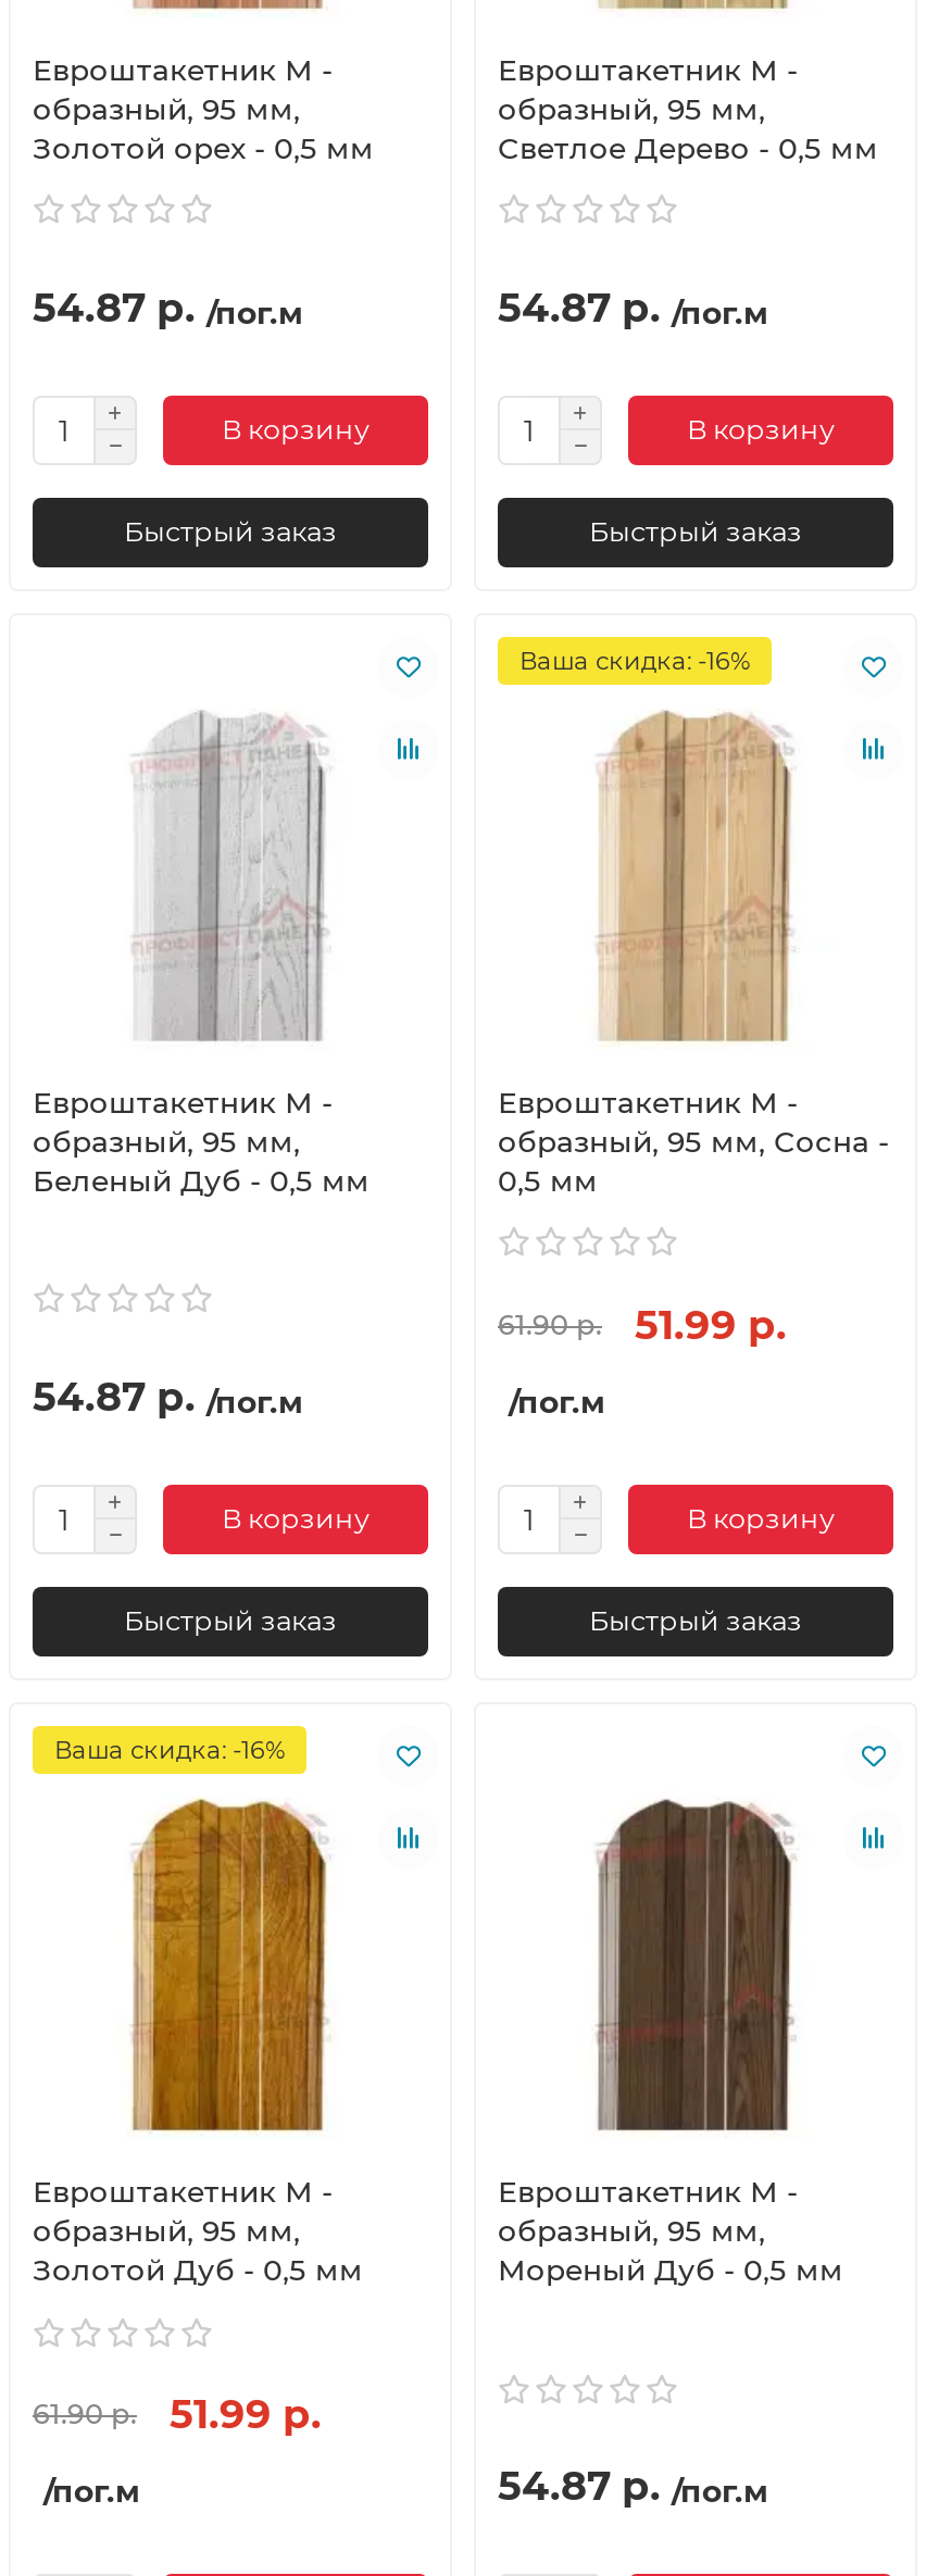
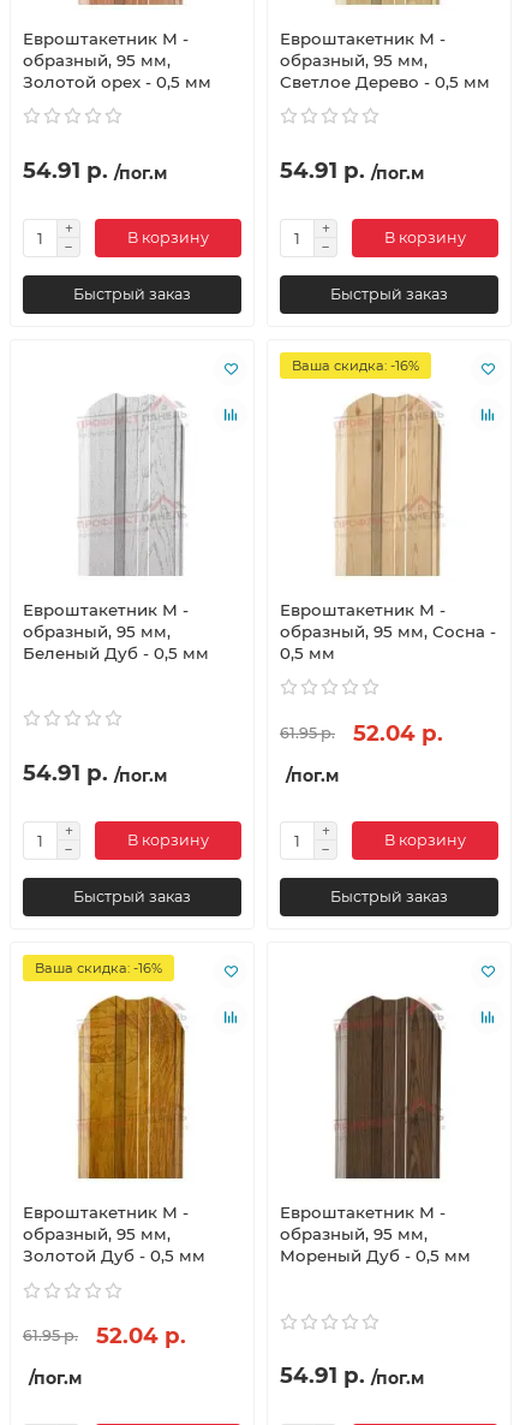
[33,282,302,332] 54.87 р. /пог.м -> [23,156,167,184] 54.91 р. /пог.м
[498,282,767,332] 54.87 р. /пог.м -> [280,156,424,184] 54.91 р. /пог.м
[498,1309,602,1341] 61.90 р. -> [280,724,335,742] 61.95 р.
[635,1300,787,1350] 51.99 р. -> [353,719,443,747] 52.04 р.
[33,1372,302,1422] 54.87 р. /пог.м -> [23,759,167,786] 54.91 р. /пог.м
[33,2398,137,2431] 61.90 р. -> [23,1327,78,1345] 61.95 р.
[170,2389,322,2439] 51.99 р. -> [96,1322,186,1349] 52.04 р.
[498,2461,767,2511] 54.87 р. /пог.м -> [280,1362,424,1389] 54.91 р. /пог.м

